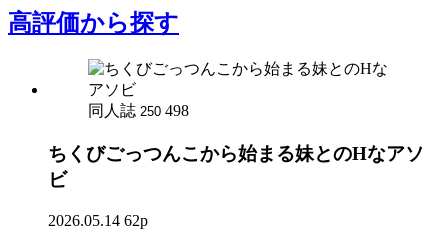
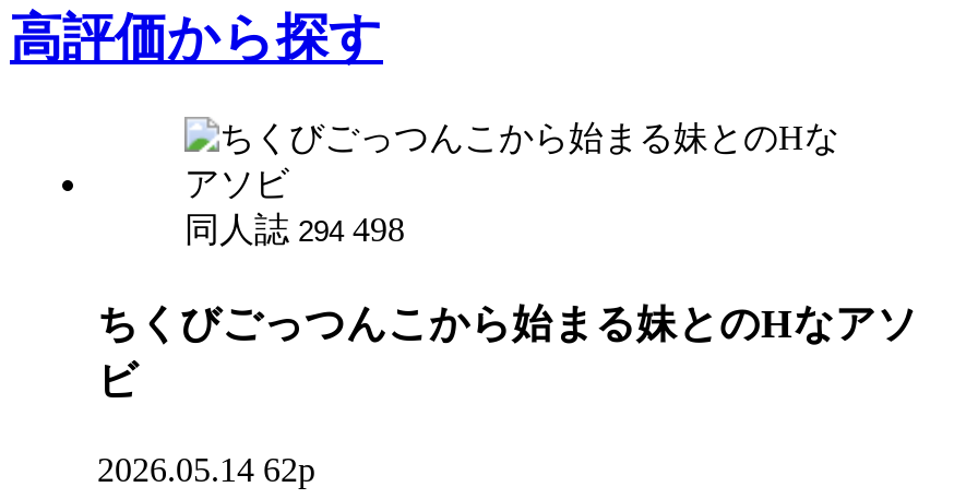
[88,102,189,119] 同人誌 250 498 -> [184,211,405,248] 同人誌 294 498

